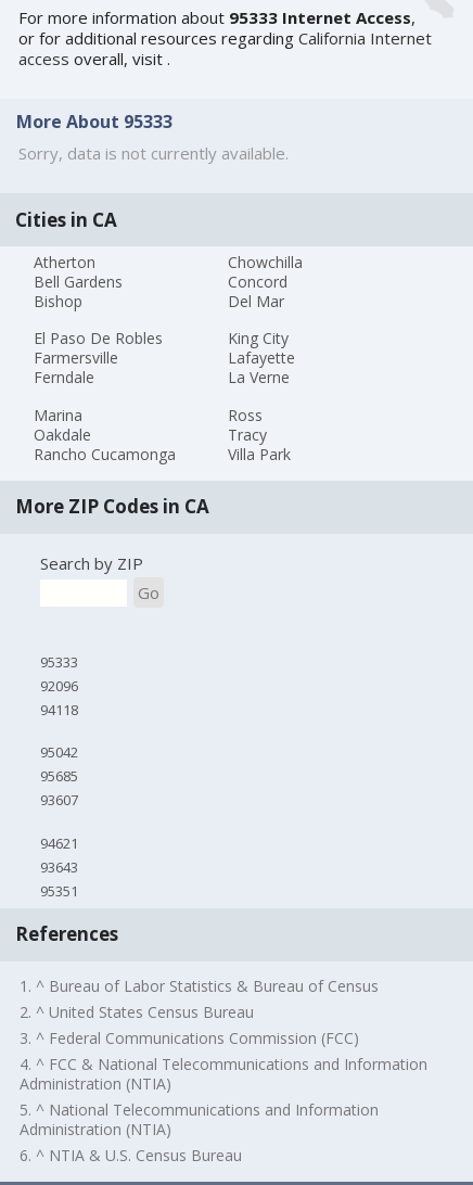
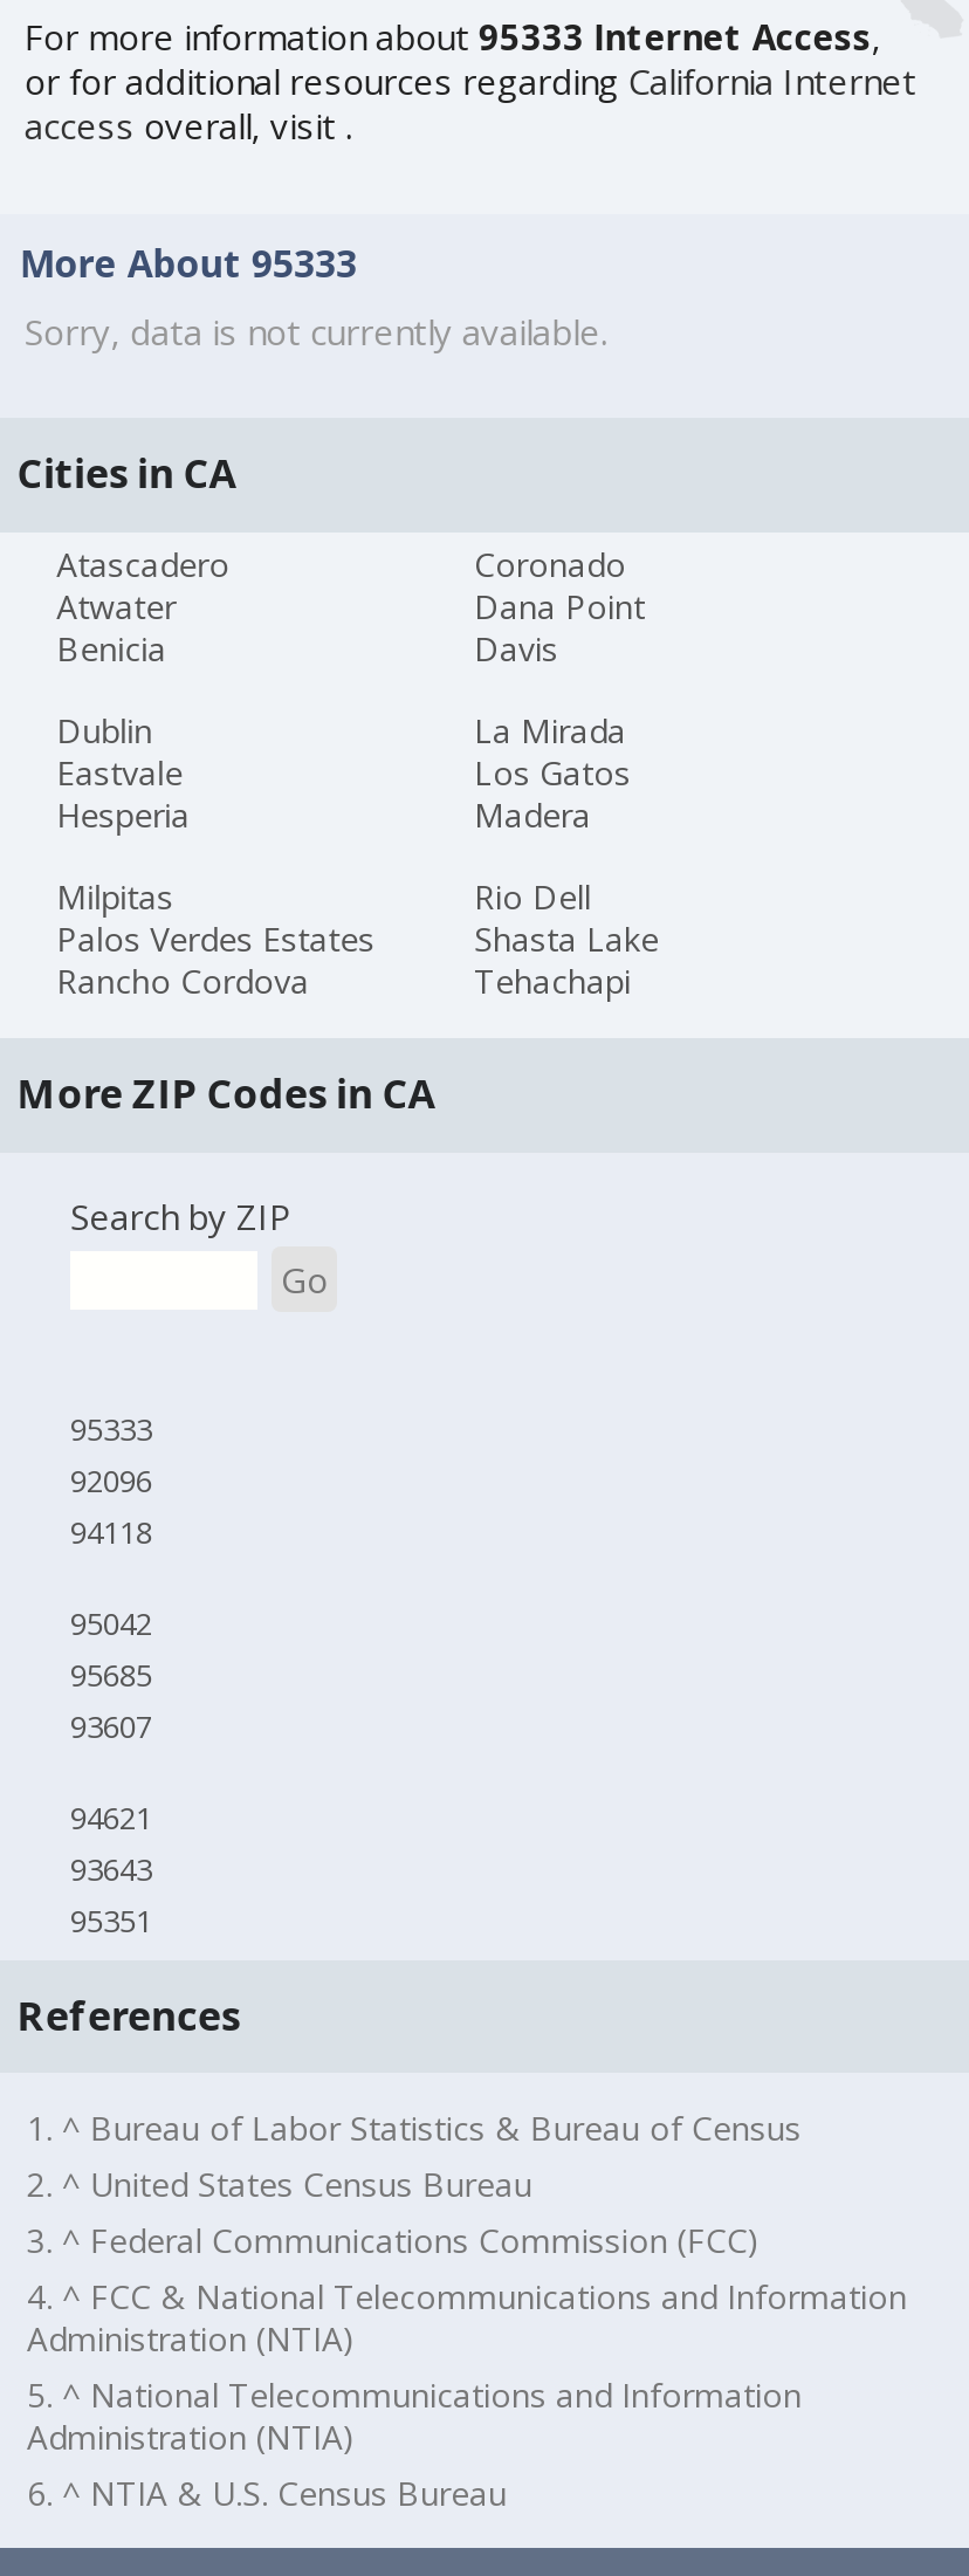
[34,251,123,311] Atherton | Bell Gardens | Bishop -> [56,542,230,671] Atascadero | Atwater | Benicia
[227,251,302,311] Chowchilla | Concord | Del Mar -> [474,542,645,671] Coronado | Dana Point | Davis
[34,328,163,388] El Paso De Robles | Farmersville | Ferndale -> [56,707,190,836] Dublin | Eastvale | Hesperia
[227,328,295,388] King City | Lafayette | La Verne -> [474,707,631,836] La Mirada | Los Gatos | Madera
[34,405,176,464] Marina | Oakdale | Rancho Cucamonga -> [56,873,375,1002] Milpitas | Palos Verdes Estates | Rancho Cordova
[227,405,290,464] Ross | Tracy | Villa Park -> [474,873,659,1002] Rio Dell | Shasta Lake | Tehachapi

